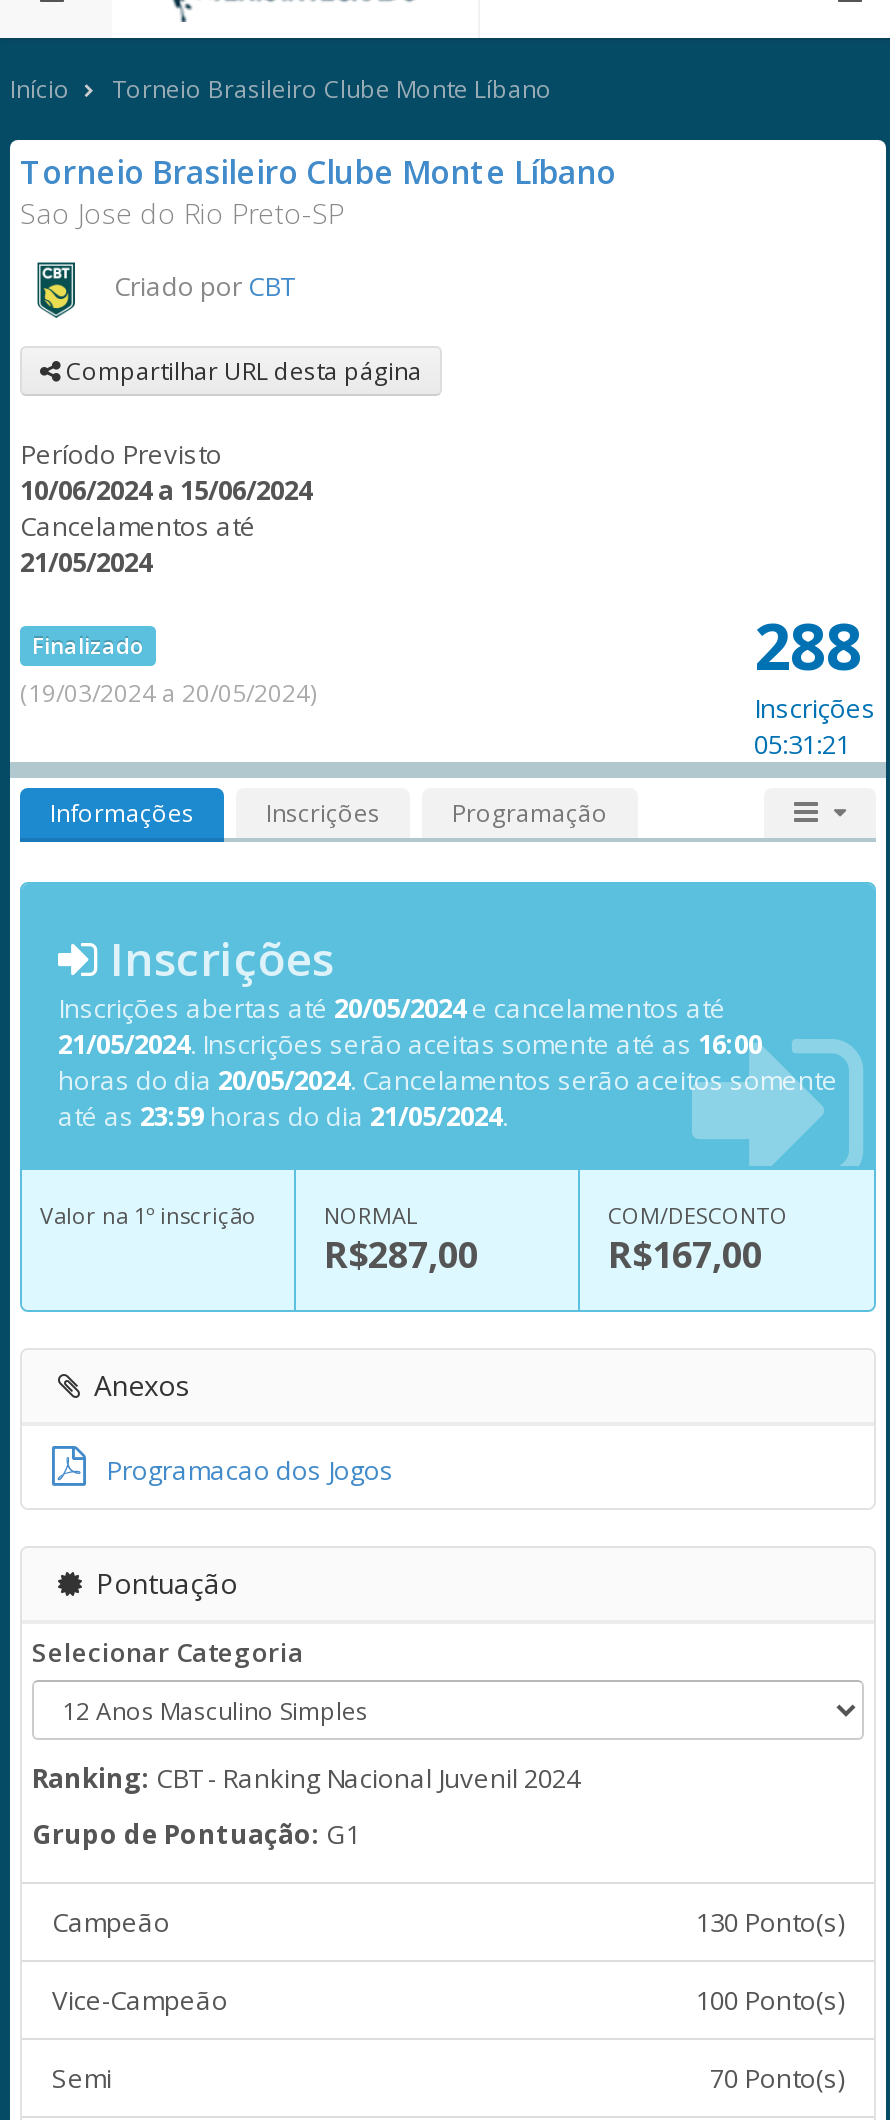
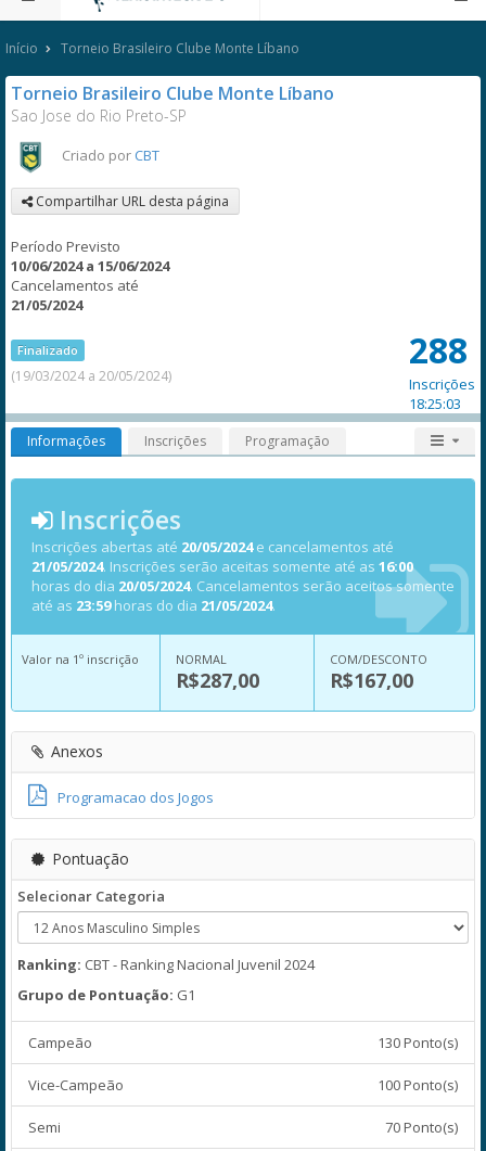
[754,726,850,762] 05:31:21 -> [409,394,461,413] 18:25:03

